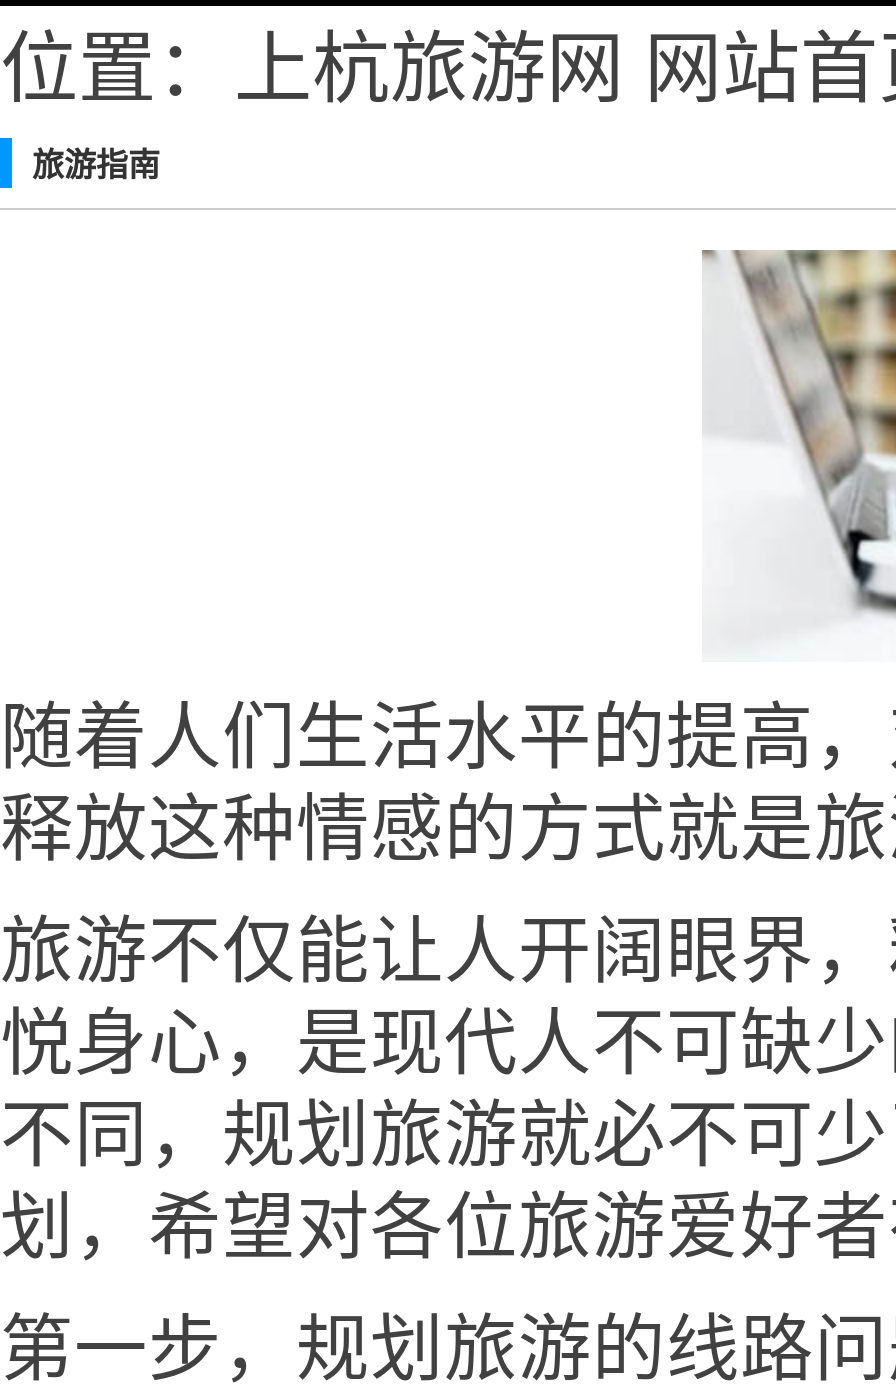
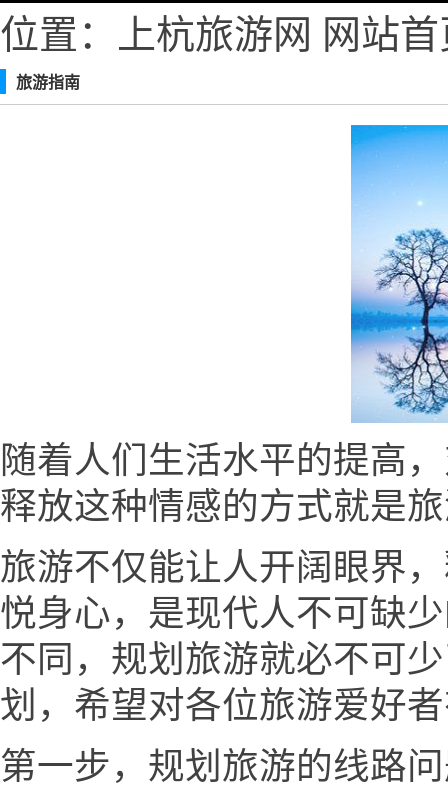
[700,248,890,660] [image] -> [350,124,445,423] [image]

